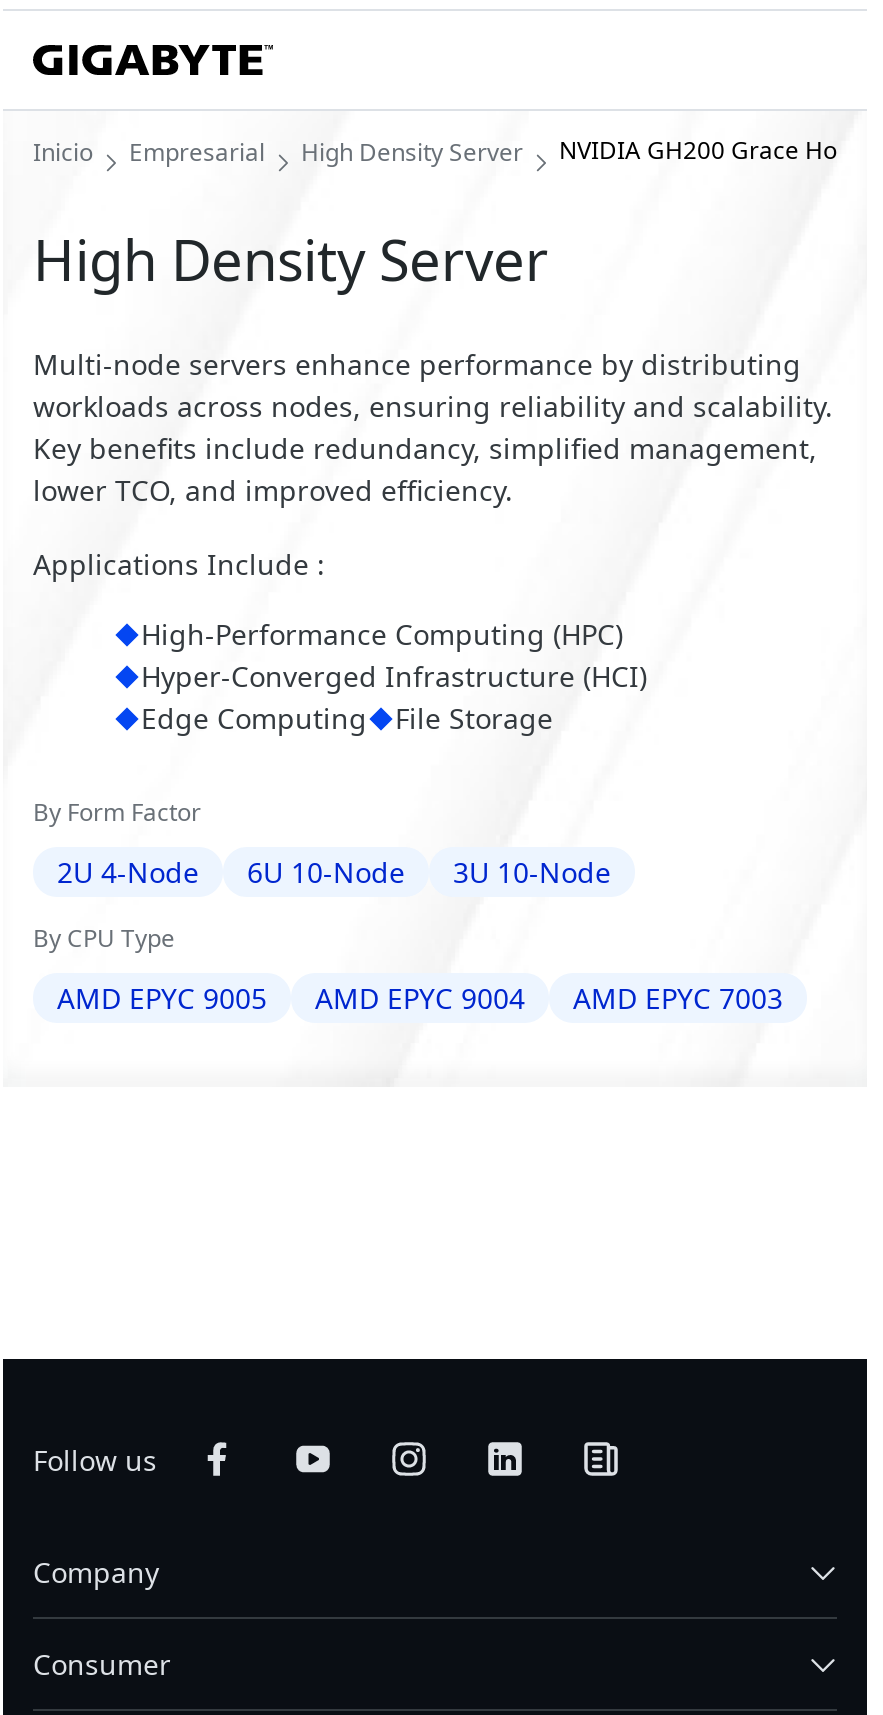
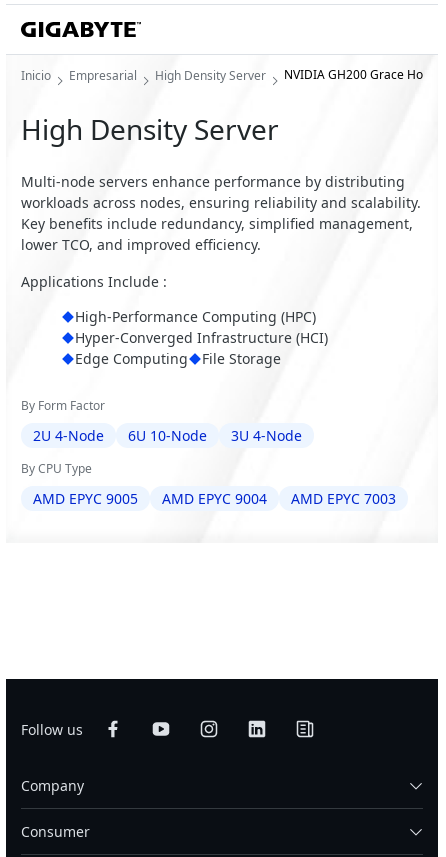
[57,853,611,891] 2U 4-Node 6U 10-Node 3U 10-Node -> [33,426,302,445] 2U 4-Node 6U 10-Node 3U 4-Node

